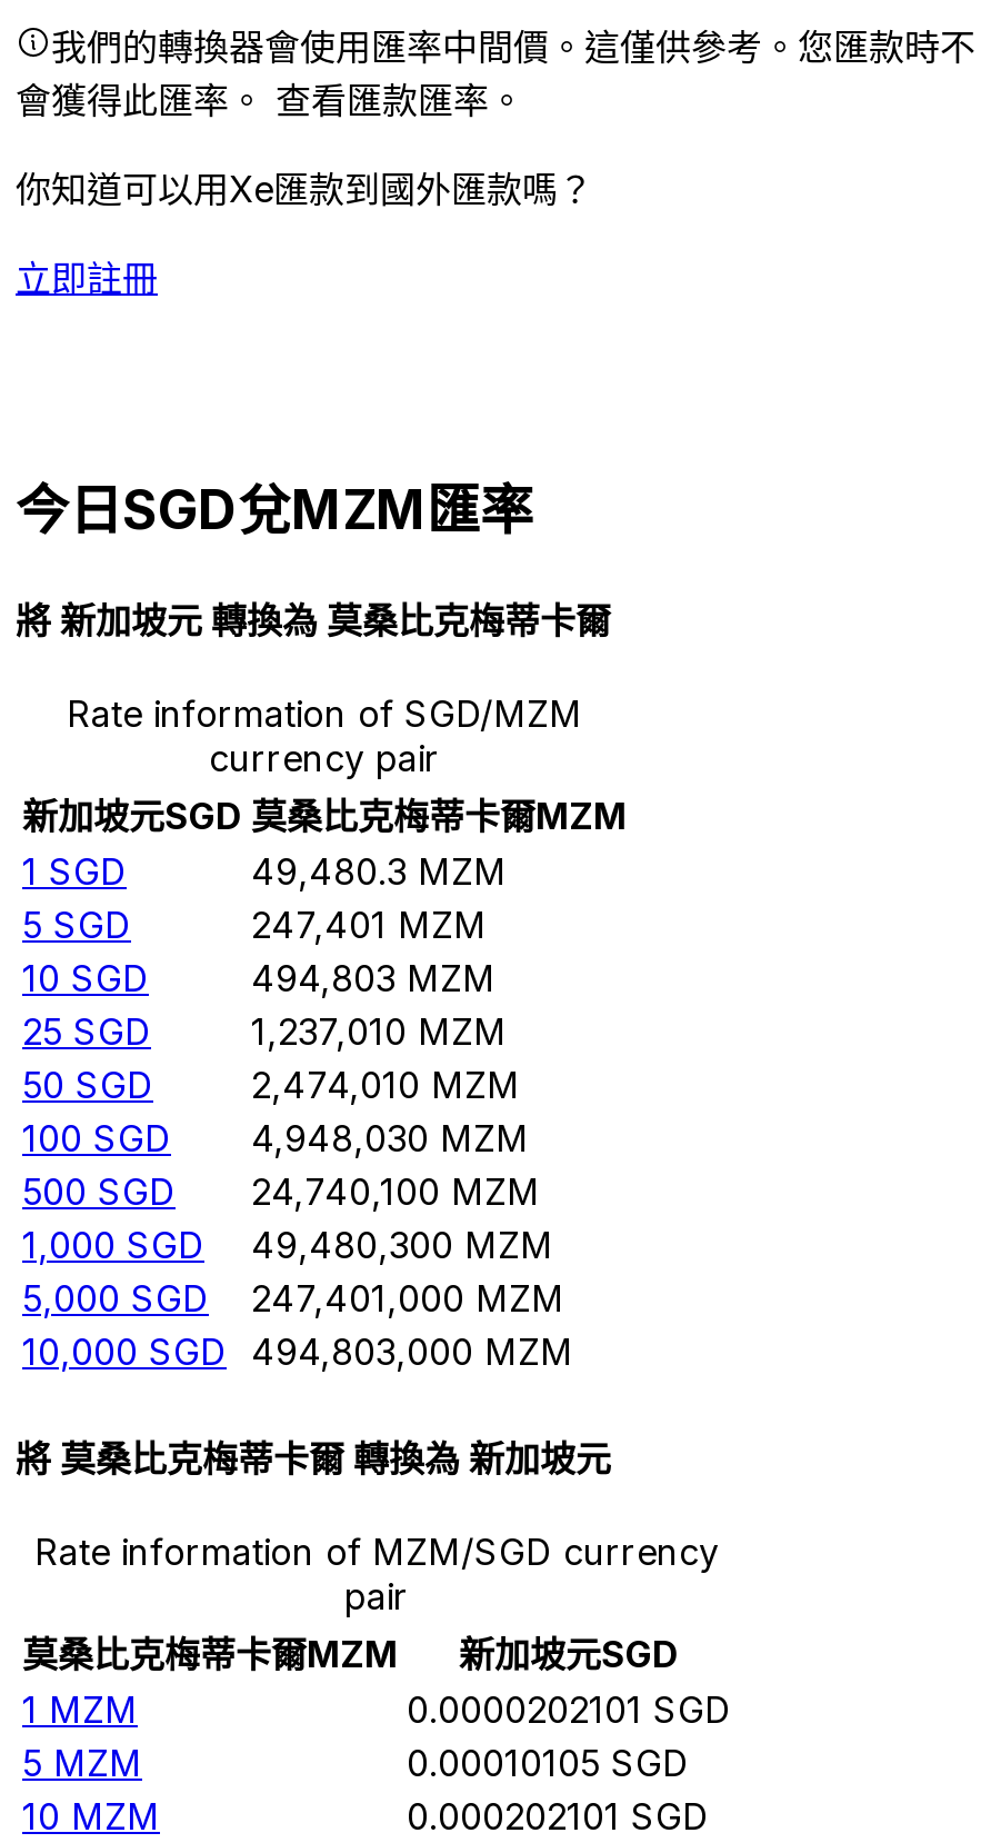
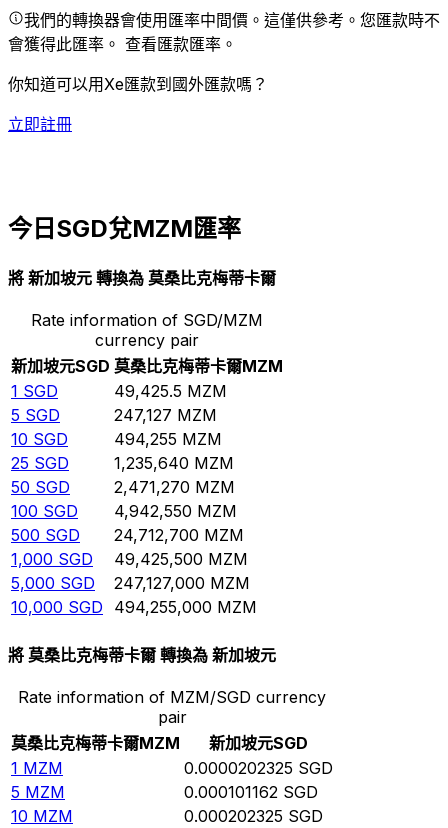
[251,850,507,895] 49,480.3 MZM -> [114,381,227,401] 49,425.5 MZM
[251,904,487,948] 247,401 MZM -> [114,405,217,425] 247,127 MZM
[251,957,495,1002] 494,803 MZM -> [114,429,222,449] 494,255 MZM
[251,1010,507,1055] 1,237,010 MZM -> [114,453,234,473] 1,235,640 MZM
[251,1064,520,1108] 2,474,010 MZM -> [114,477,235,497] 2,471,270 MZM
[22,1117,529,1162] 100 SGD 4,948,030 MZM -> [11,501,237,521] 100 SGD 4,942,550 MZM
[22,1170,540,1215] 500 SGD 24,740,100 MZM -> [11,525,244,545] 500 SGD 24,712,700 MZM
[22,1224,553,1268] 1,000 SGD 49,480,300 MZM -> [11,549,248,569] 1,000 SGD 49,425,500 MZM
[22,1277,564,1322] 5,000 SGD 247,401,000 MZM -> [11,573,250,593] 5,000 SGD 247,127,000 MZM
[22,1331,573,1375] 10,000 SGD 494,803,000 MZM -> [11,597,257,617] 10,000 SGD 494,255,000 MZM
[407,1687,731,1732] 0.0000202101 SGD -> [184,758,333,778] 0.0000202325 SGD
[407,1741,689,1785] 0.00010105 SGD -> [184,782,318,802] 0.000101162 SGD
[407,1794,709,1839] 0.000202101 SGD -> [184,806,323,826] 0.000202325 SGD

